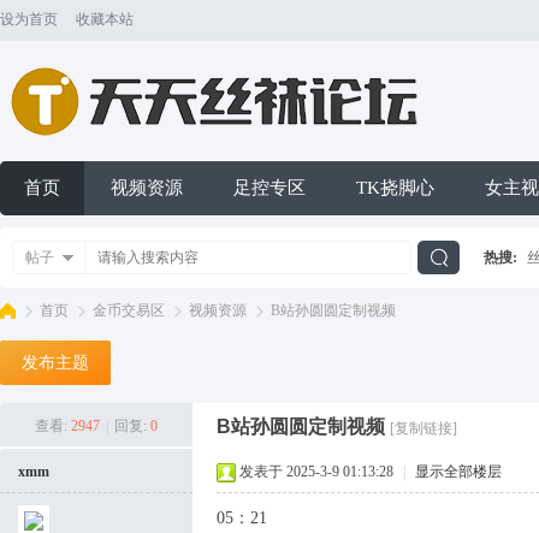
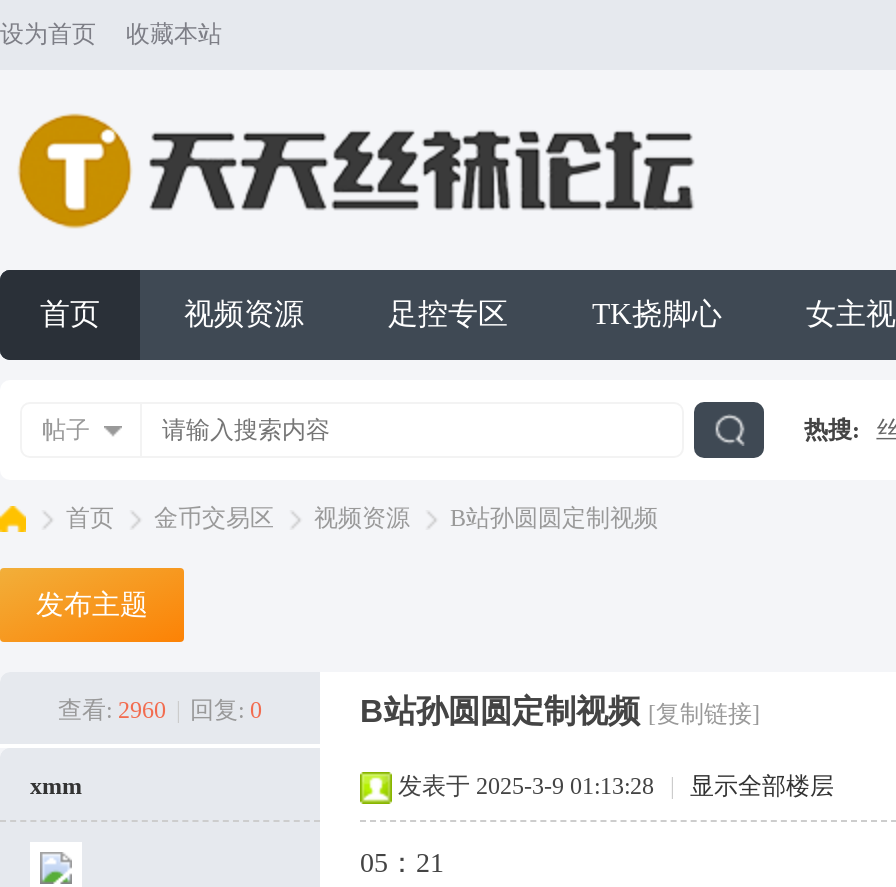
[35,417,158,434] 查看: 2947 回复: 0 -> [58,696,262,724] 查看: 2960 回复: 0

